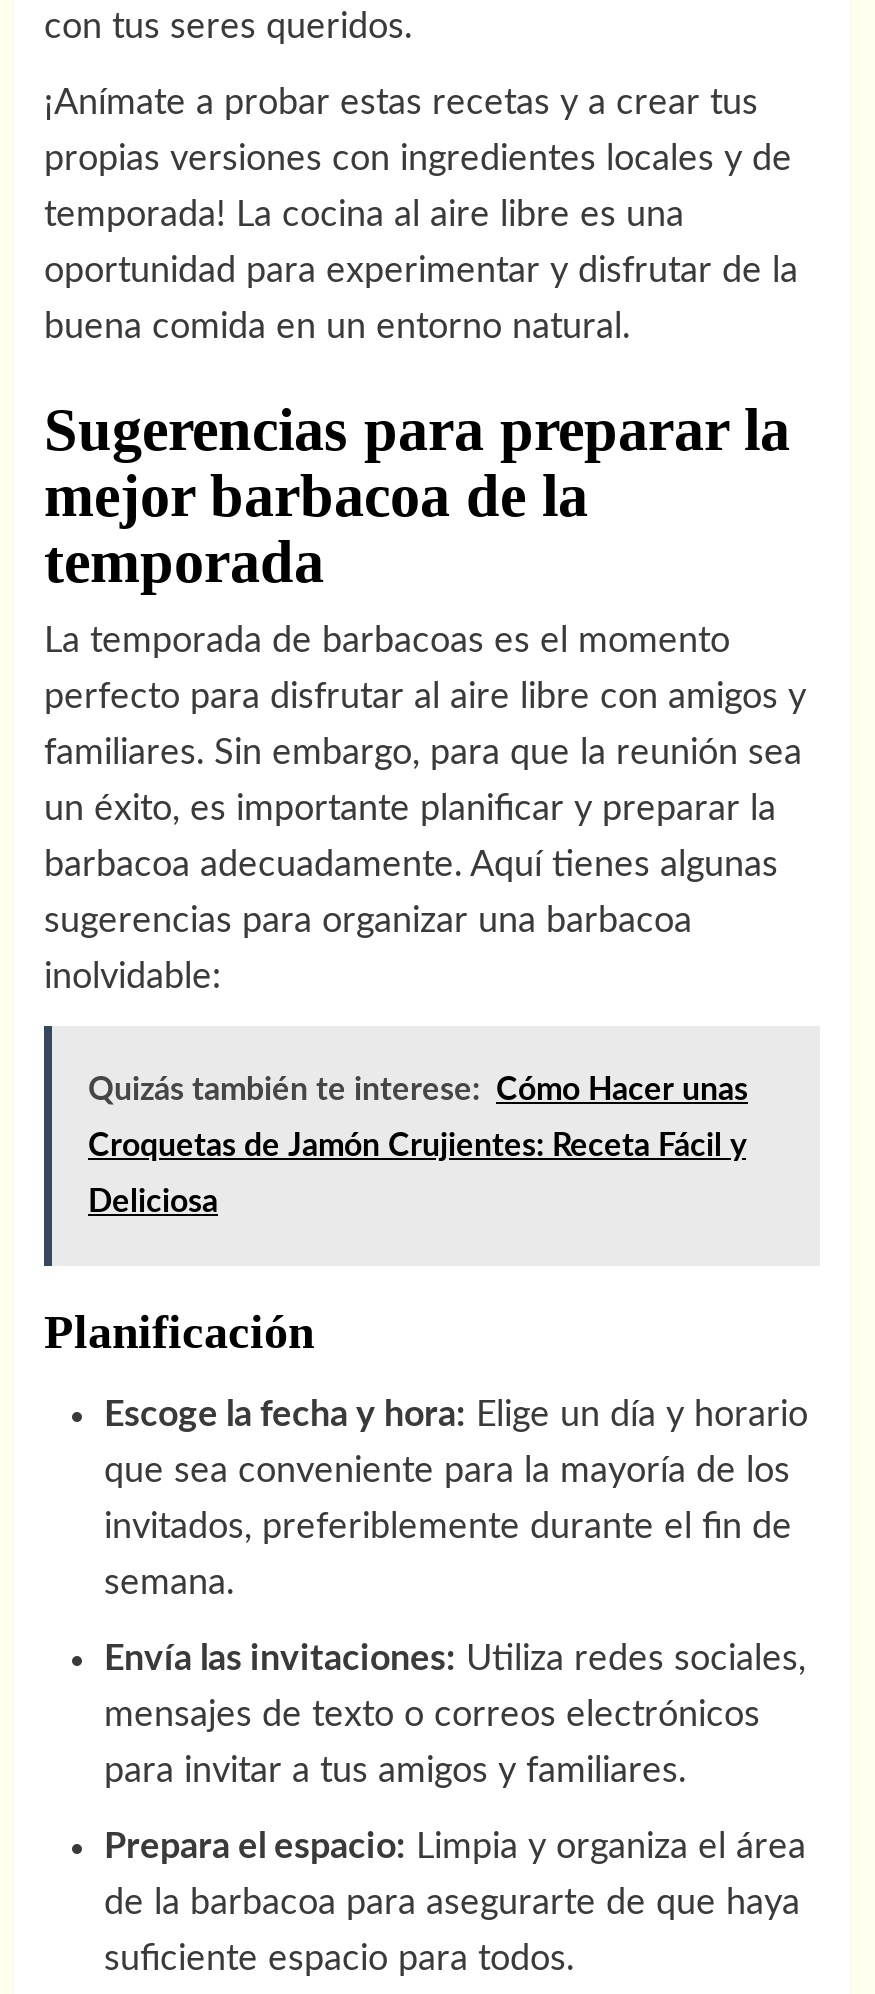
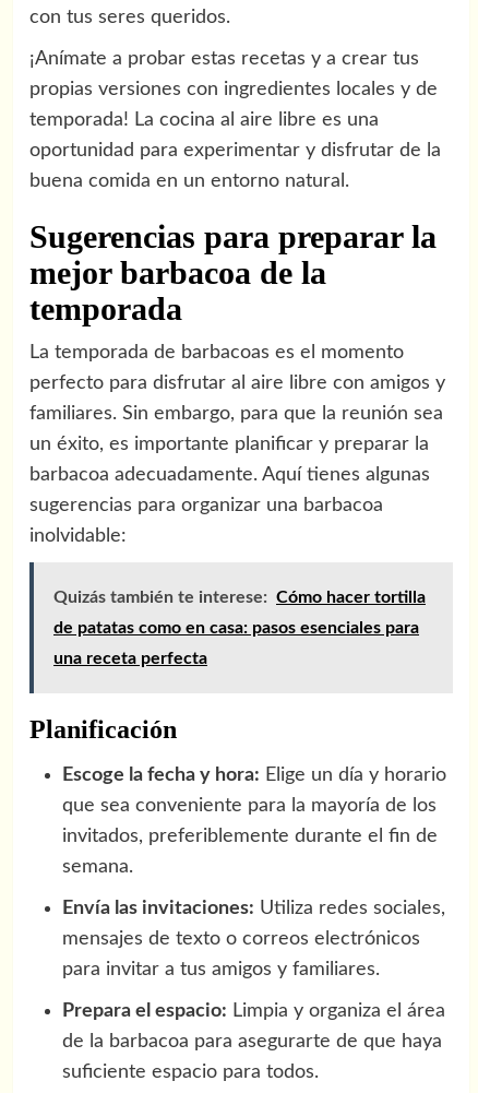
[88,1074,748,1106] Quizás también te interese: Cómo Hacer unas -> [53,589,426,606] Quizás también te interese: Cómo hacer tortilla
[88,1130,746,1162] Croquetas de Jamón Crujientes: Receta Fácil y -> [53,619,419,637] de patatas como en casa: pasos esenciales para
[88,1186,218,1218] Deliciosa -> [53,650,207,667] una receta perfecta

